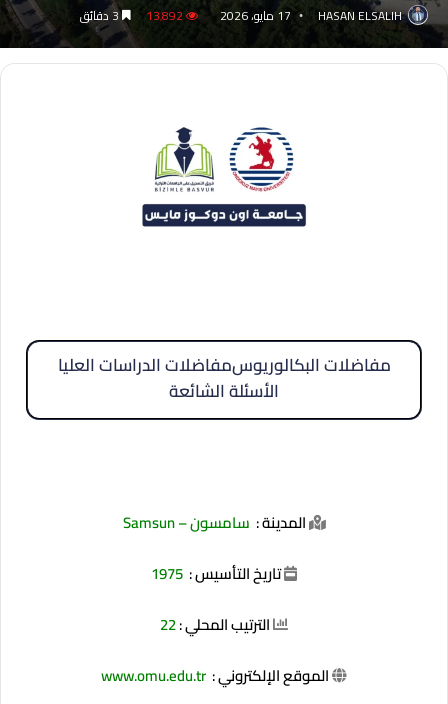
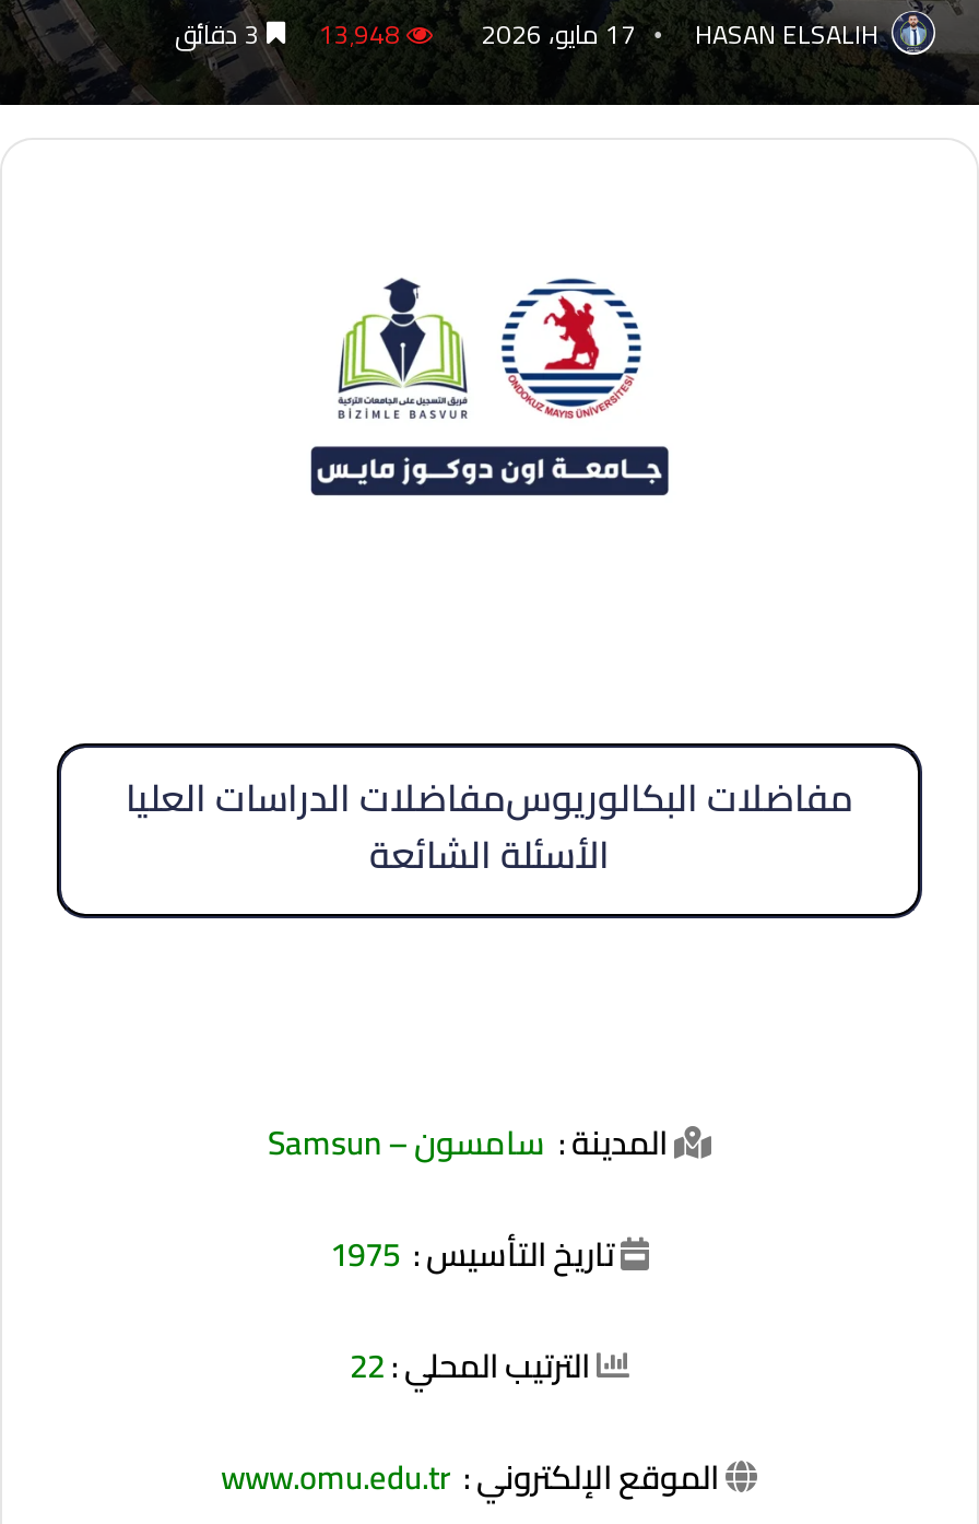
[146,4,183,27] 13٬892 -> [319,10,400,60] 13٬948

